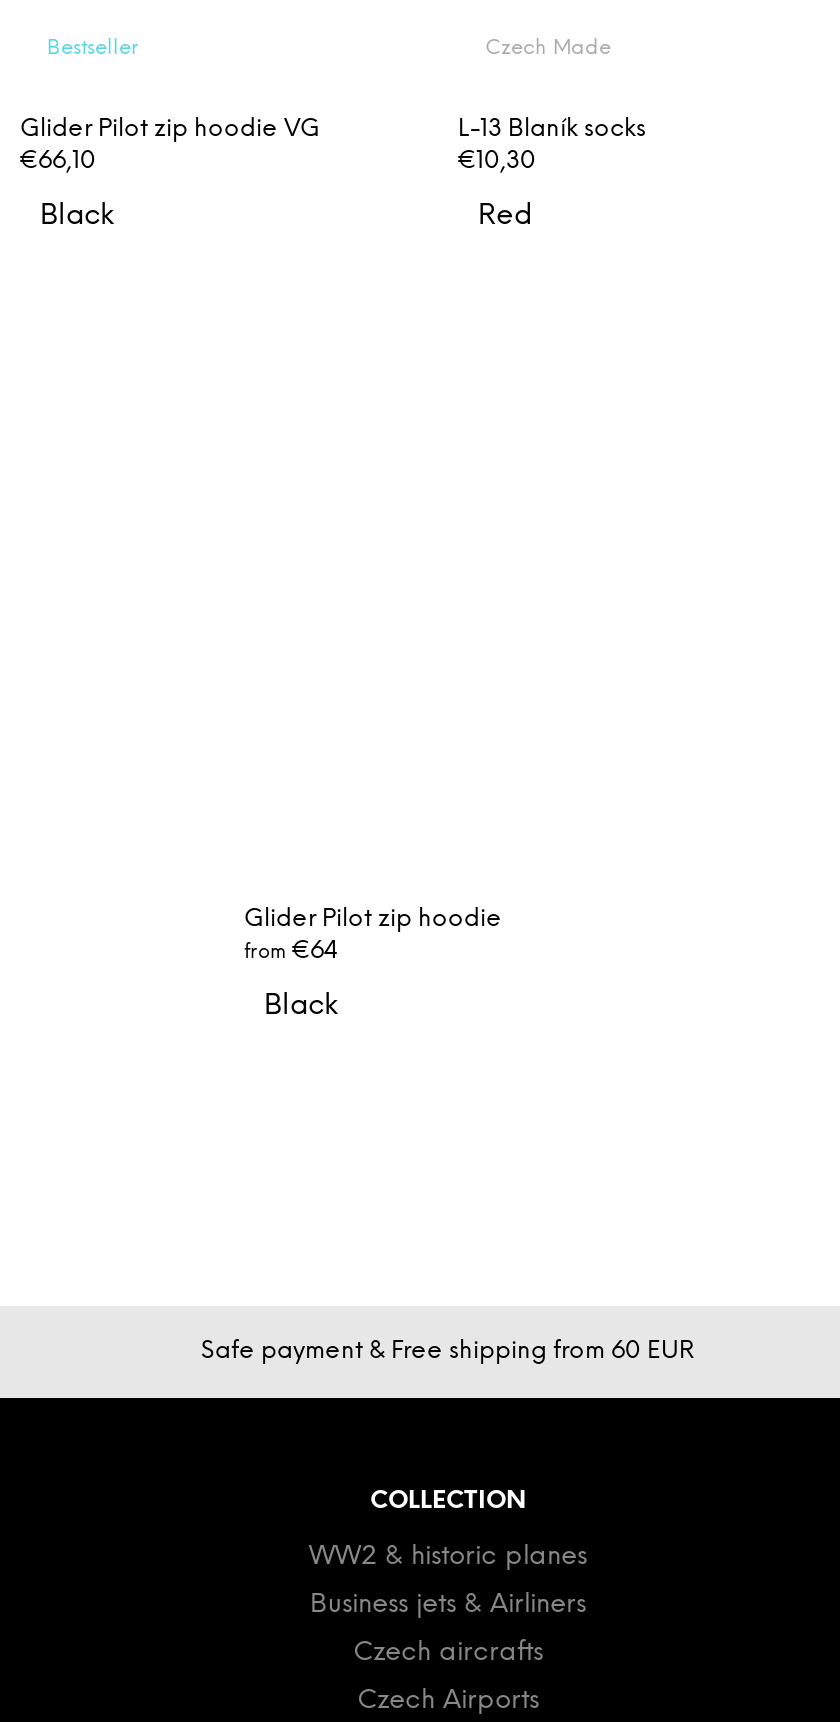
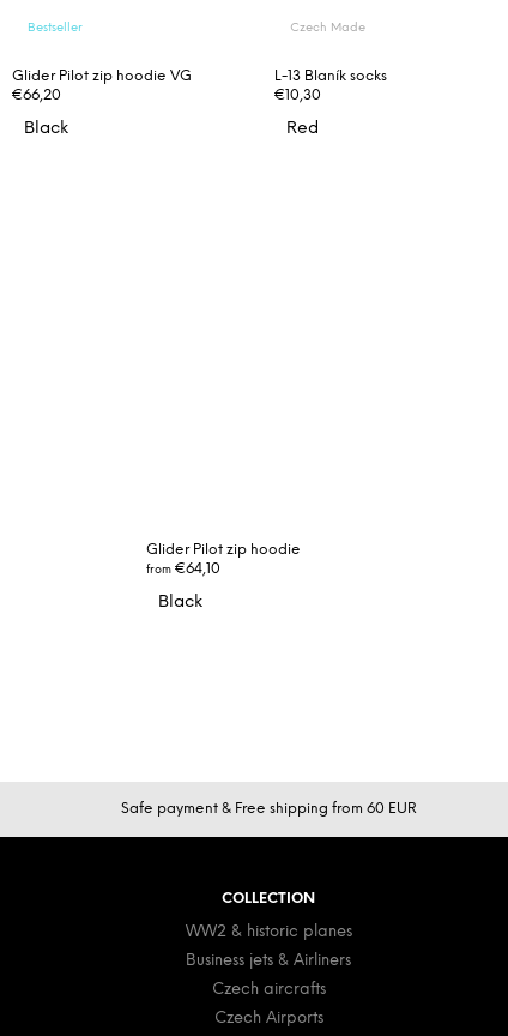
[20,148,96,174] €66,10 -> [12,88,61,103] €66,20
[244,937,338,963] from €64 -> [146,561,220,576] from €64,10

